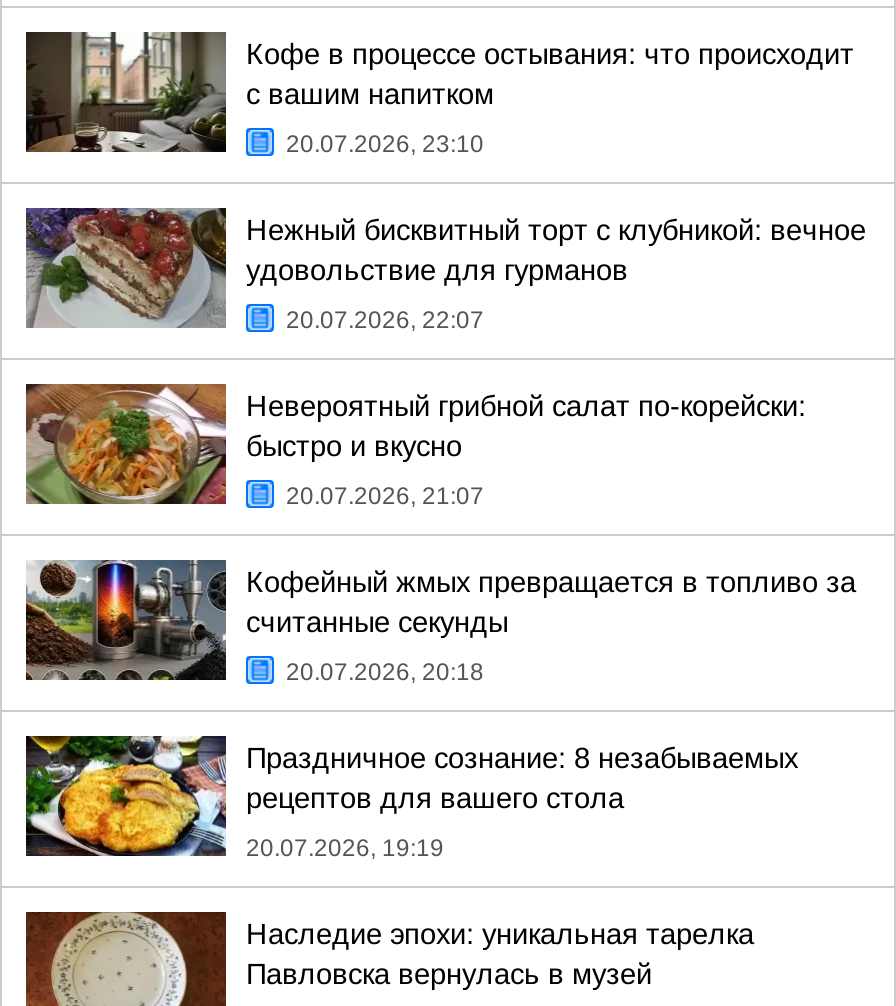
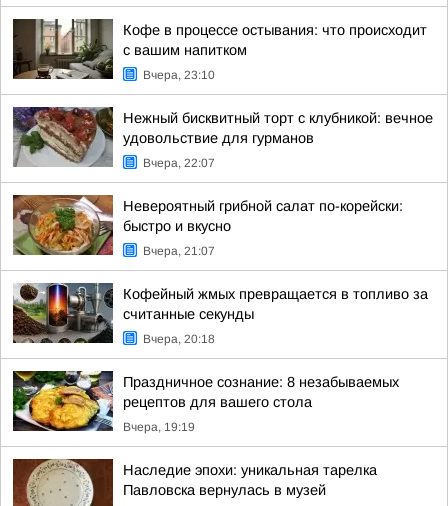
[286,130,484,158] 20.07.2026, 23:10 -> [143,68,215,82] Вчера, 23:10
[286,306,484,334] 20.07.2026, 22:07 -> [143,156,215,170] Вчера, 22:07
[286,482,484,510] 20.07.2026, 21:07 -> [143,244,215,258] Вчера, 21:07
[286,658,484,686] 20.07.2026, 20:18 -> [143,332,215,346] Вчера, 20:18
[246,834,444,862] 20.07.2026, 19:19 -> [123,420,195,434] Вчера, 19:19

